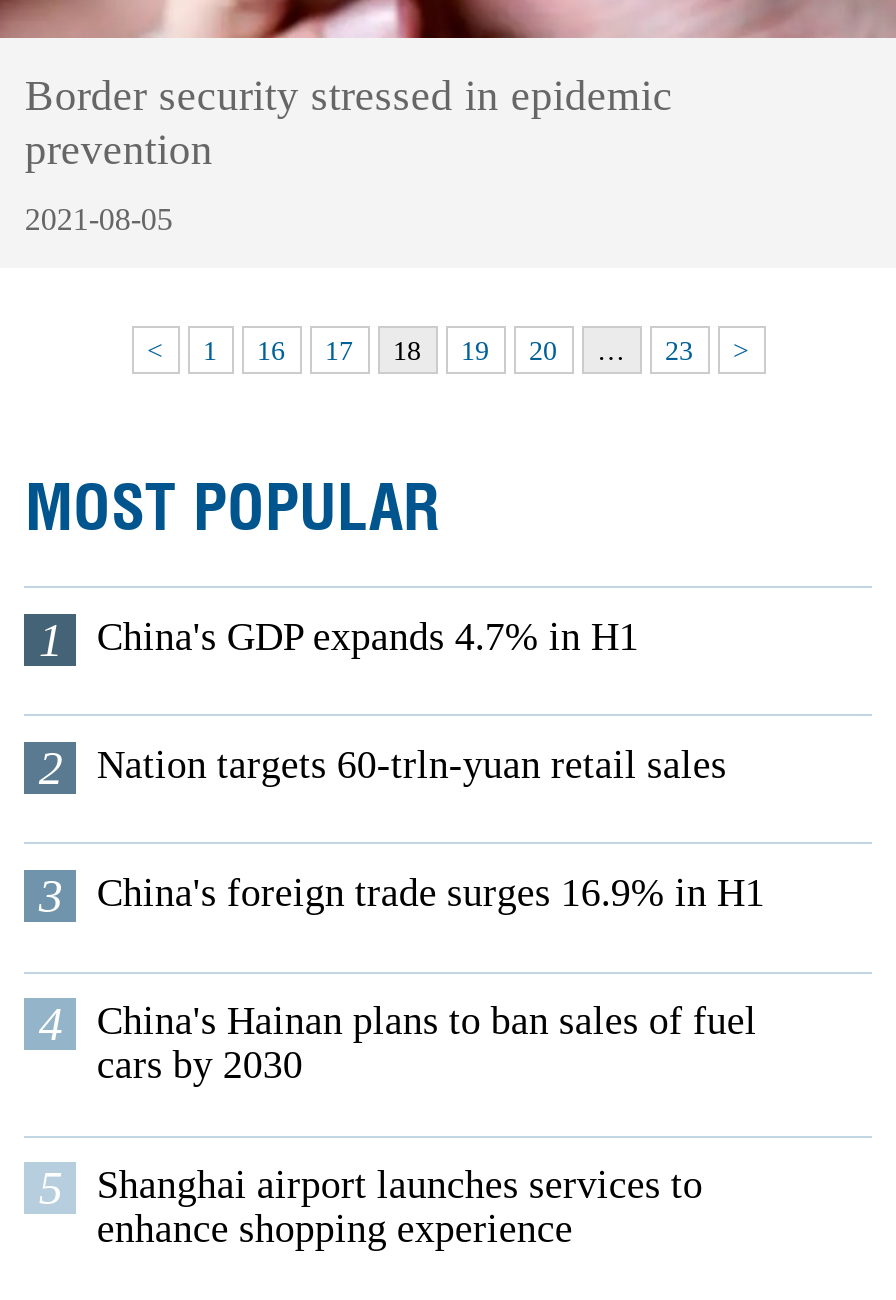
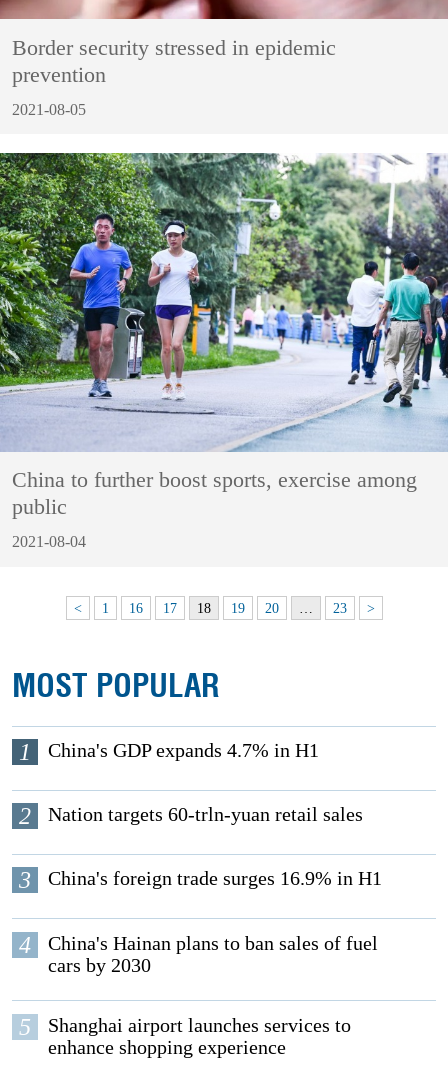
none -> [3,152,445,550] [image] | China to further boost sports, exercise among | public | 2021-08-04

